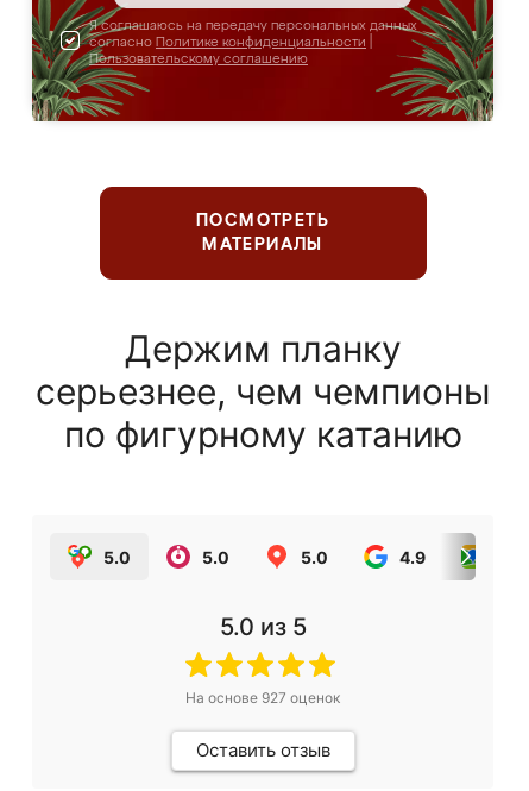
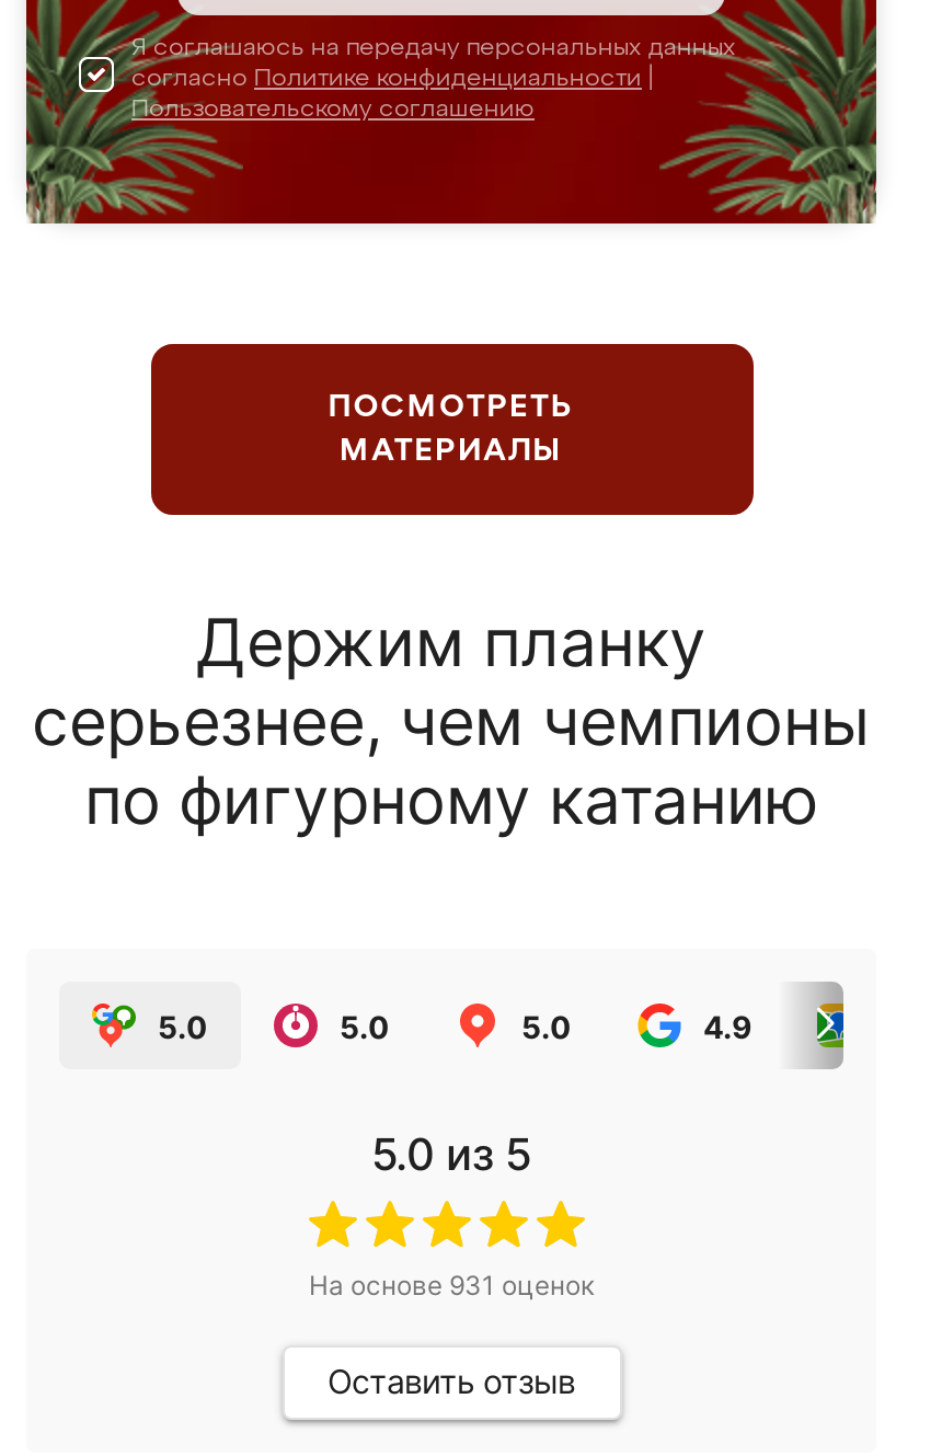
[185,689,340,707] На основе 927 оценок -> [309,1269,594,1302] На основе 931 оценок

